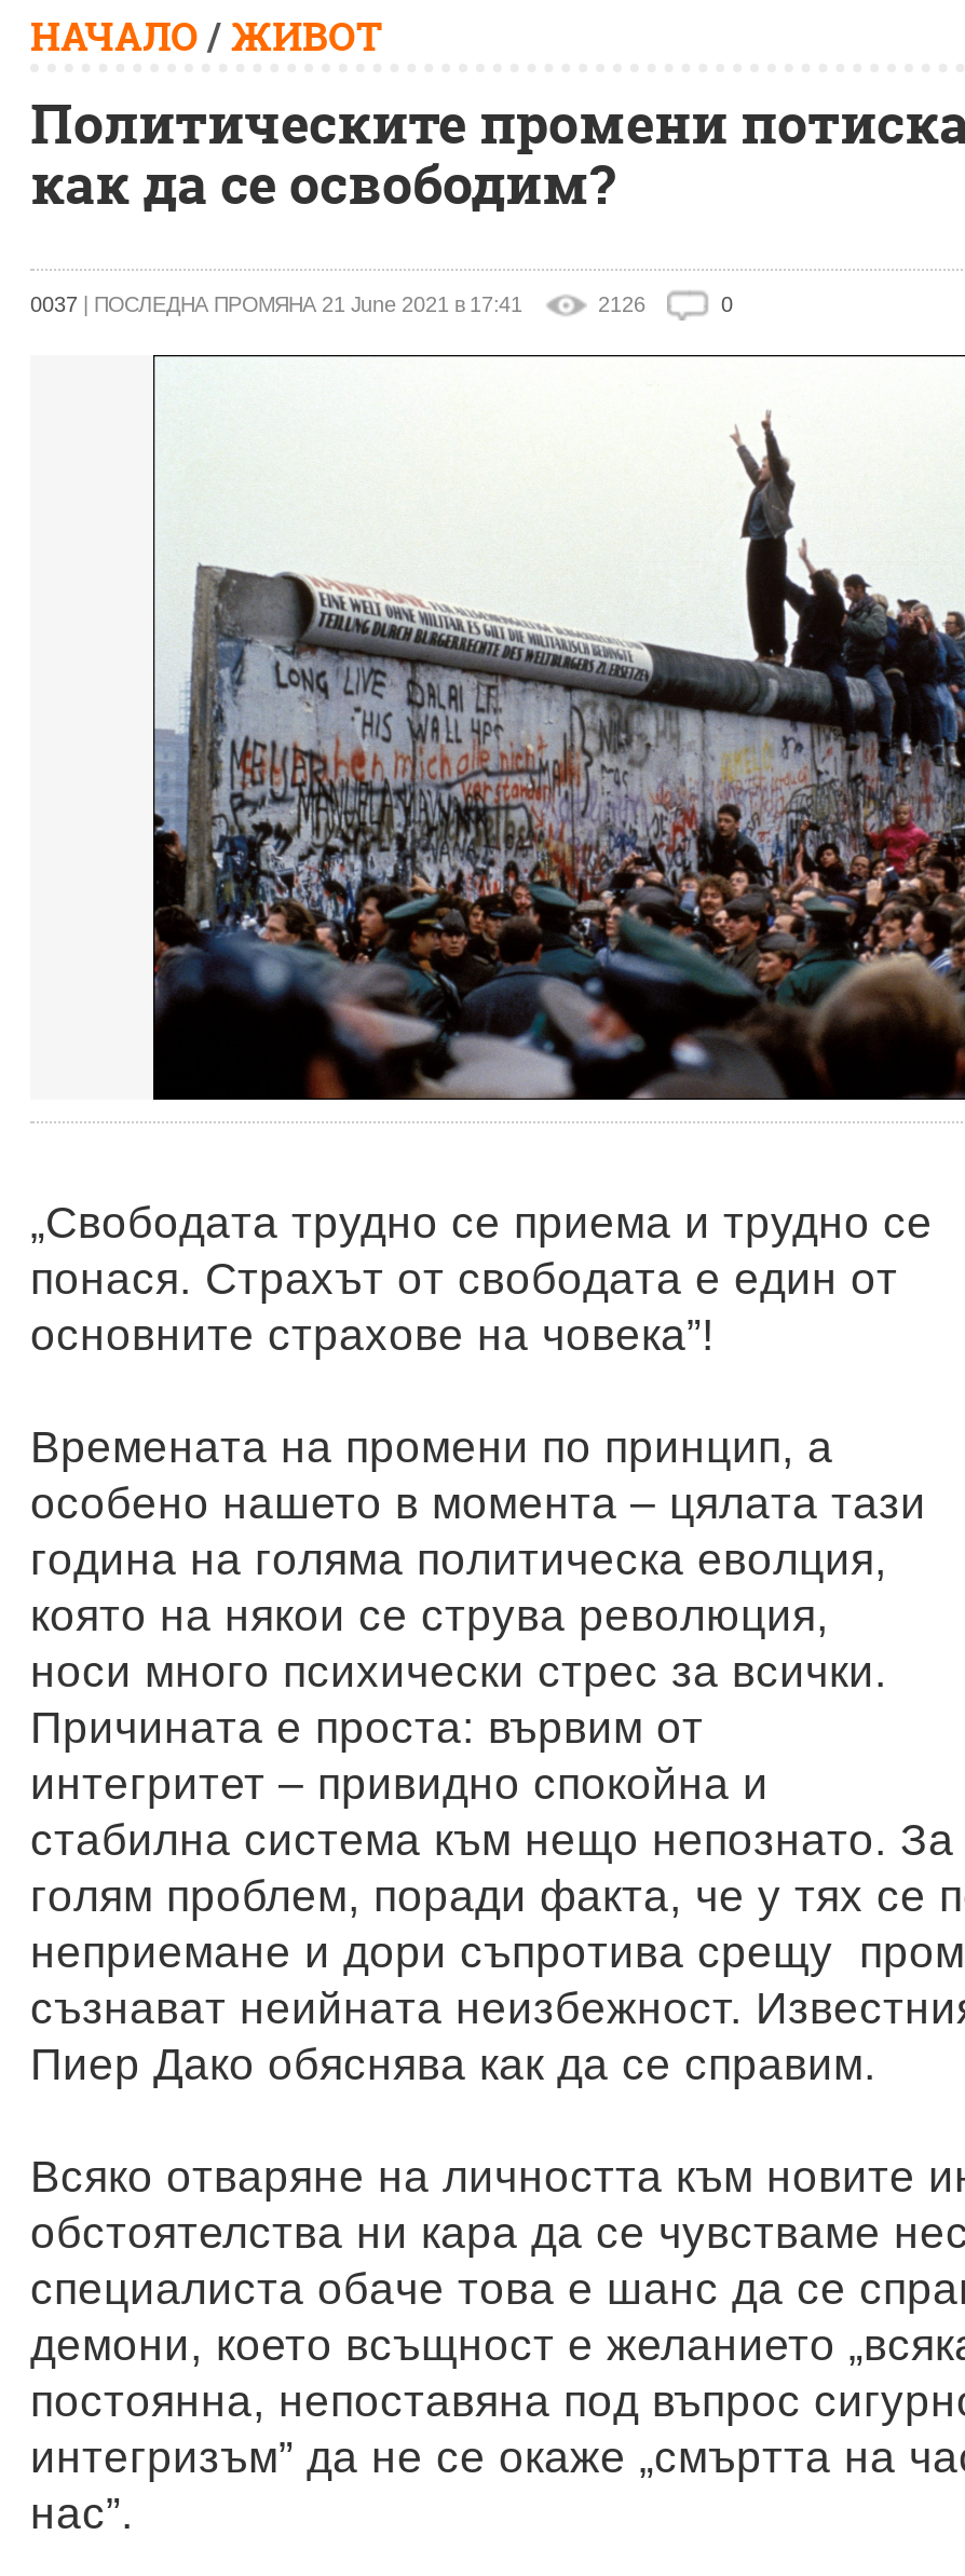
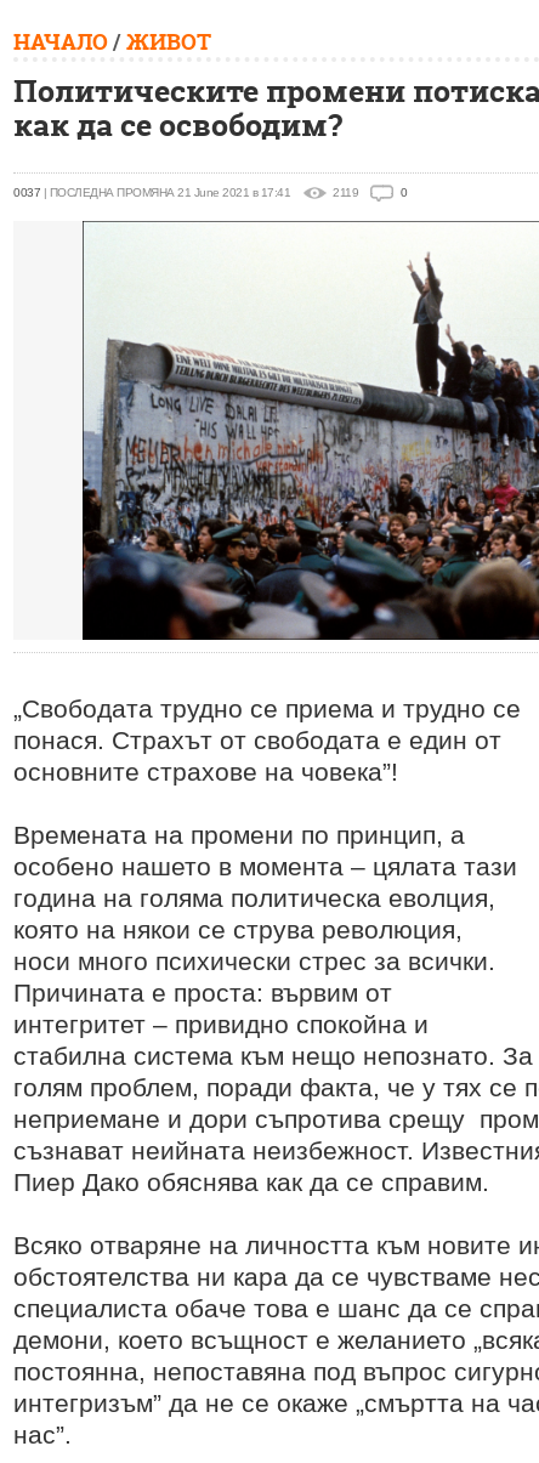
[598,292,645,316] 2126 -> [333,186,358,199] 2119

